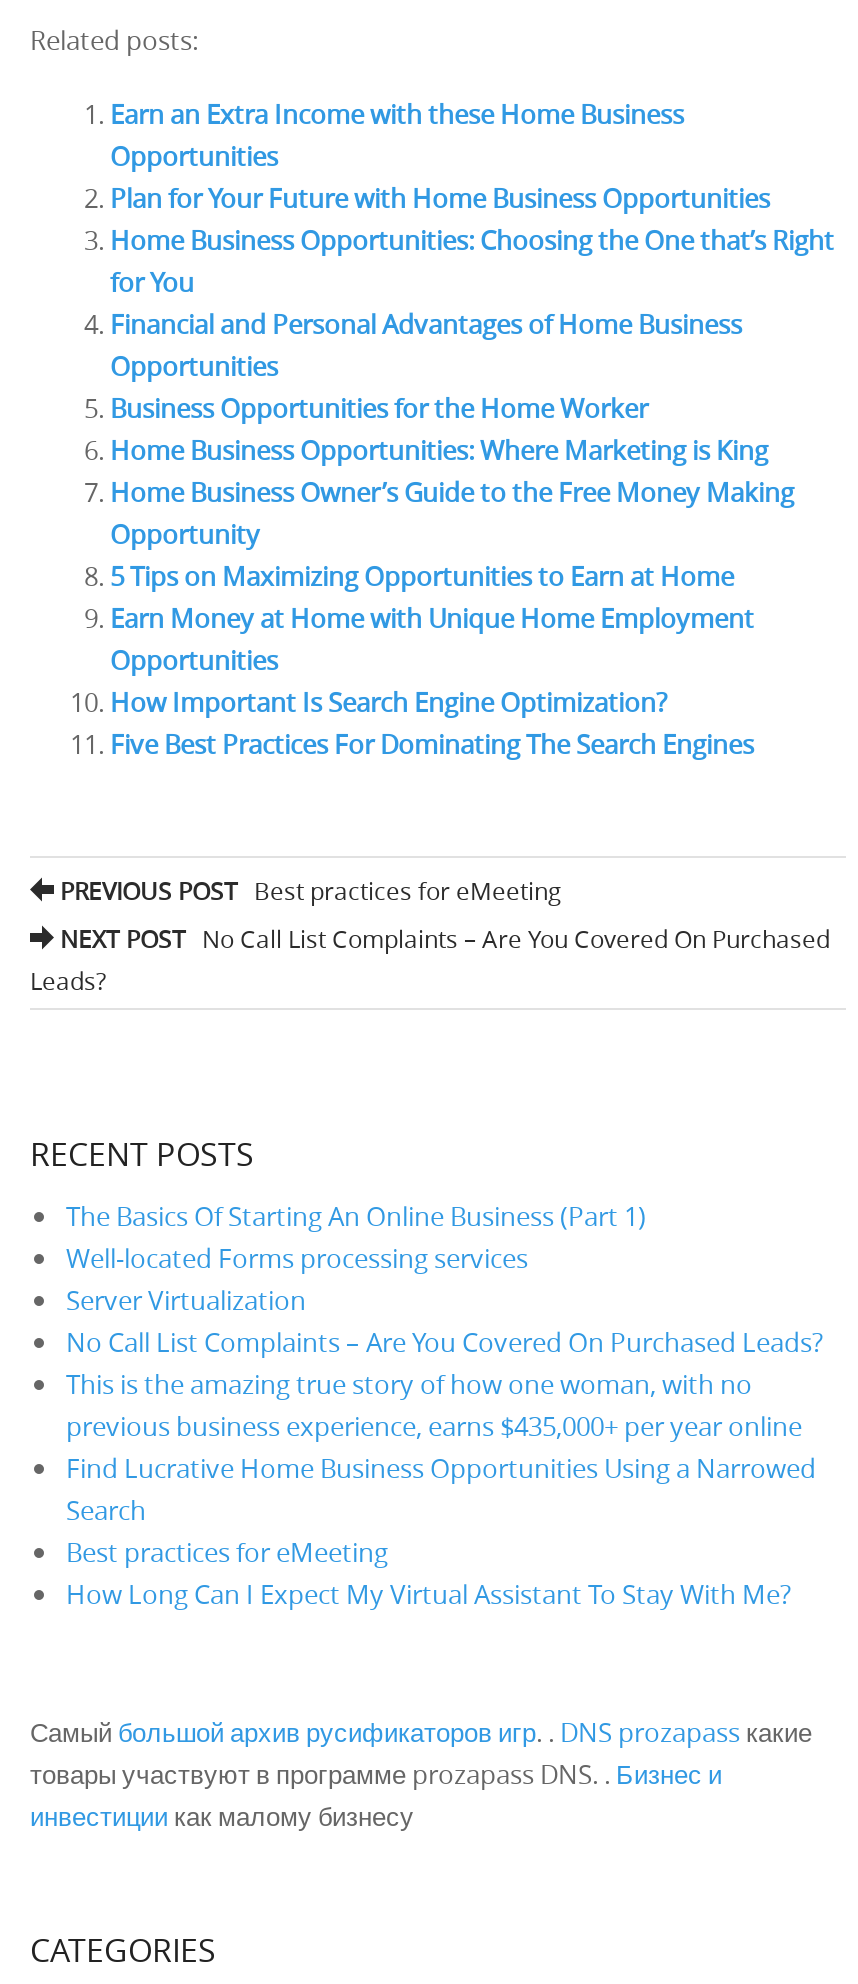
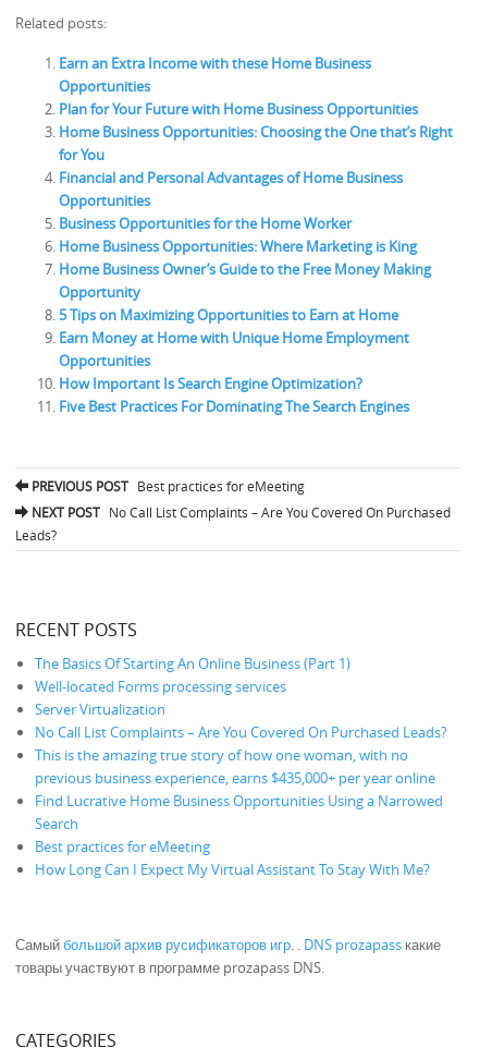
[30,1757,722,1835] товары участвуют в программе prozapass DNS. . Бизнес и | инвестиции как малому бизнесу -> [15,958,324,978] товары участвуют в программе prozapass DNS.

